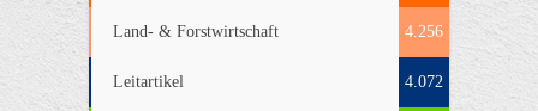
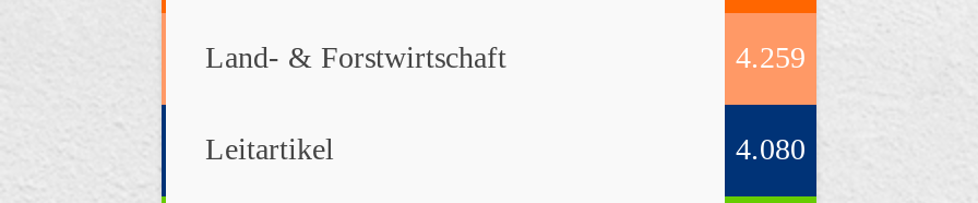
[405,22,443,40] 4.256 -> [736,41,806,73] 4.259
[405,72,443,90] 4.072 -> [736,132,806,165] 4.080

